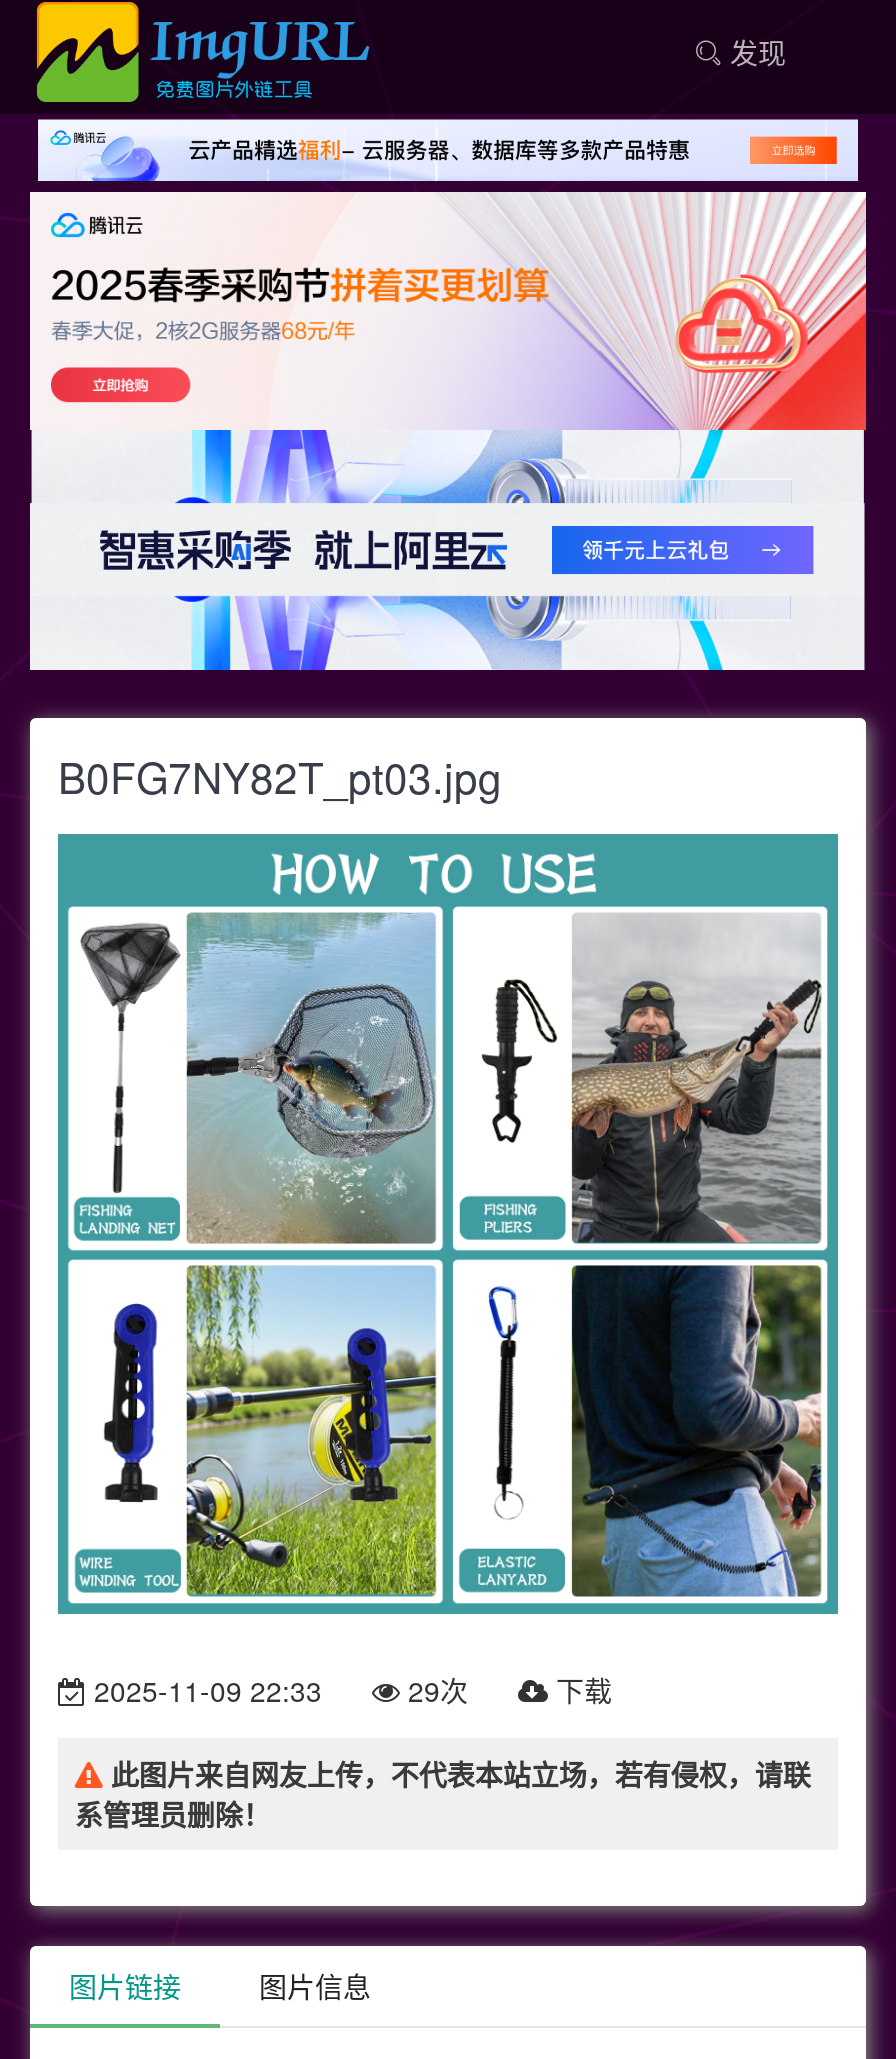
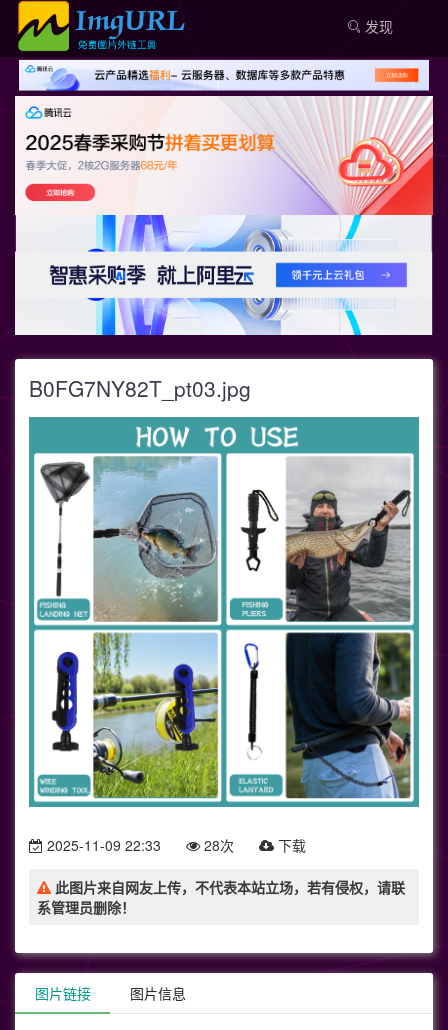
[86,1669,612,1709] 2025-11-09 22:33 29次 下载 -> [43,835,306,855] 2025-11-09 22:33 28次 下载

